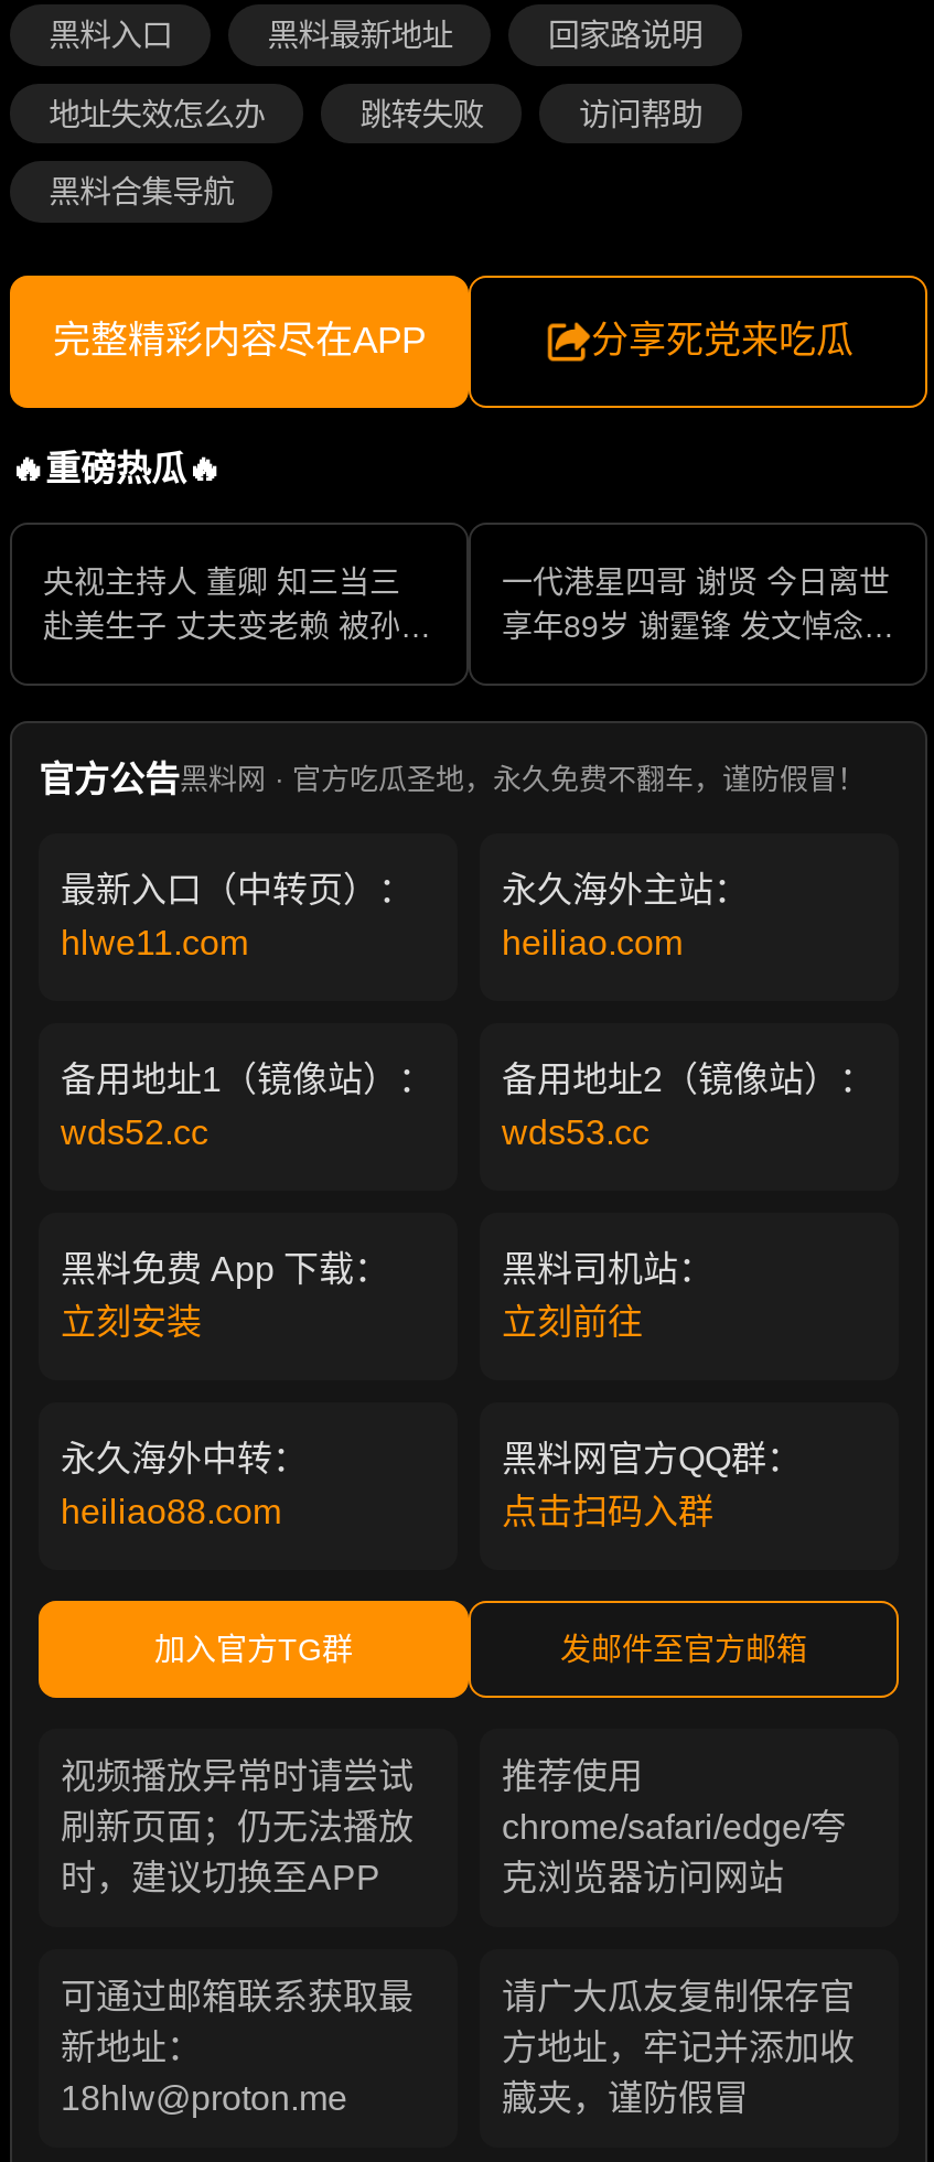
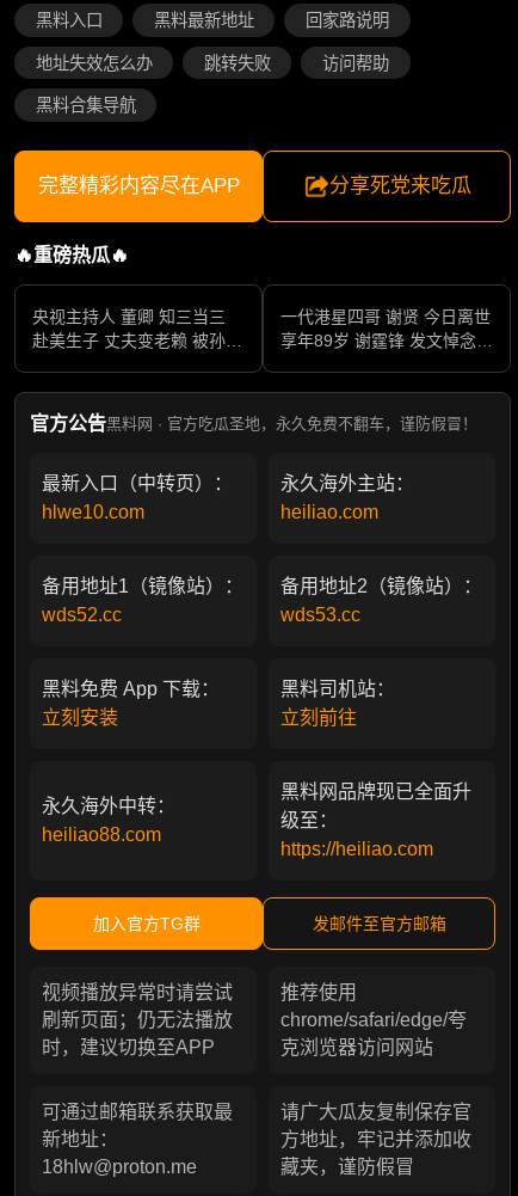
[61,924,248,961] hlwe11.com -> [42,502,144,522] hlwe10.com
[502,1440,802,1530] 黑料网官方QQ群： | 点击扫码入群 -> [280,781,471,859] 黑料网品牌现已全面升 | 级至： | https://heiliao.com

